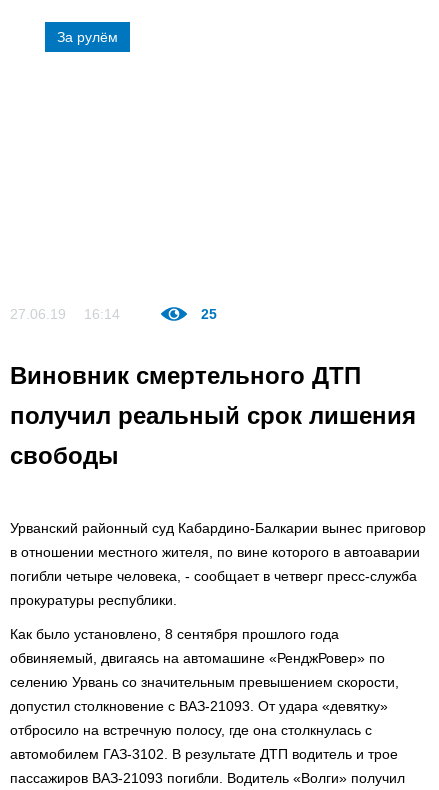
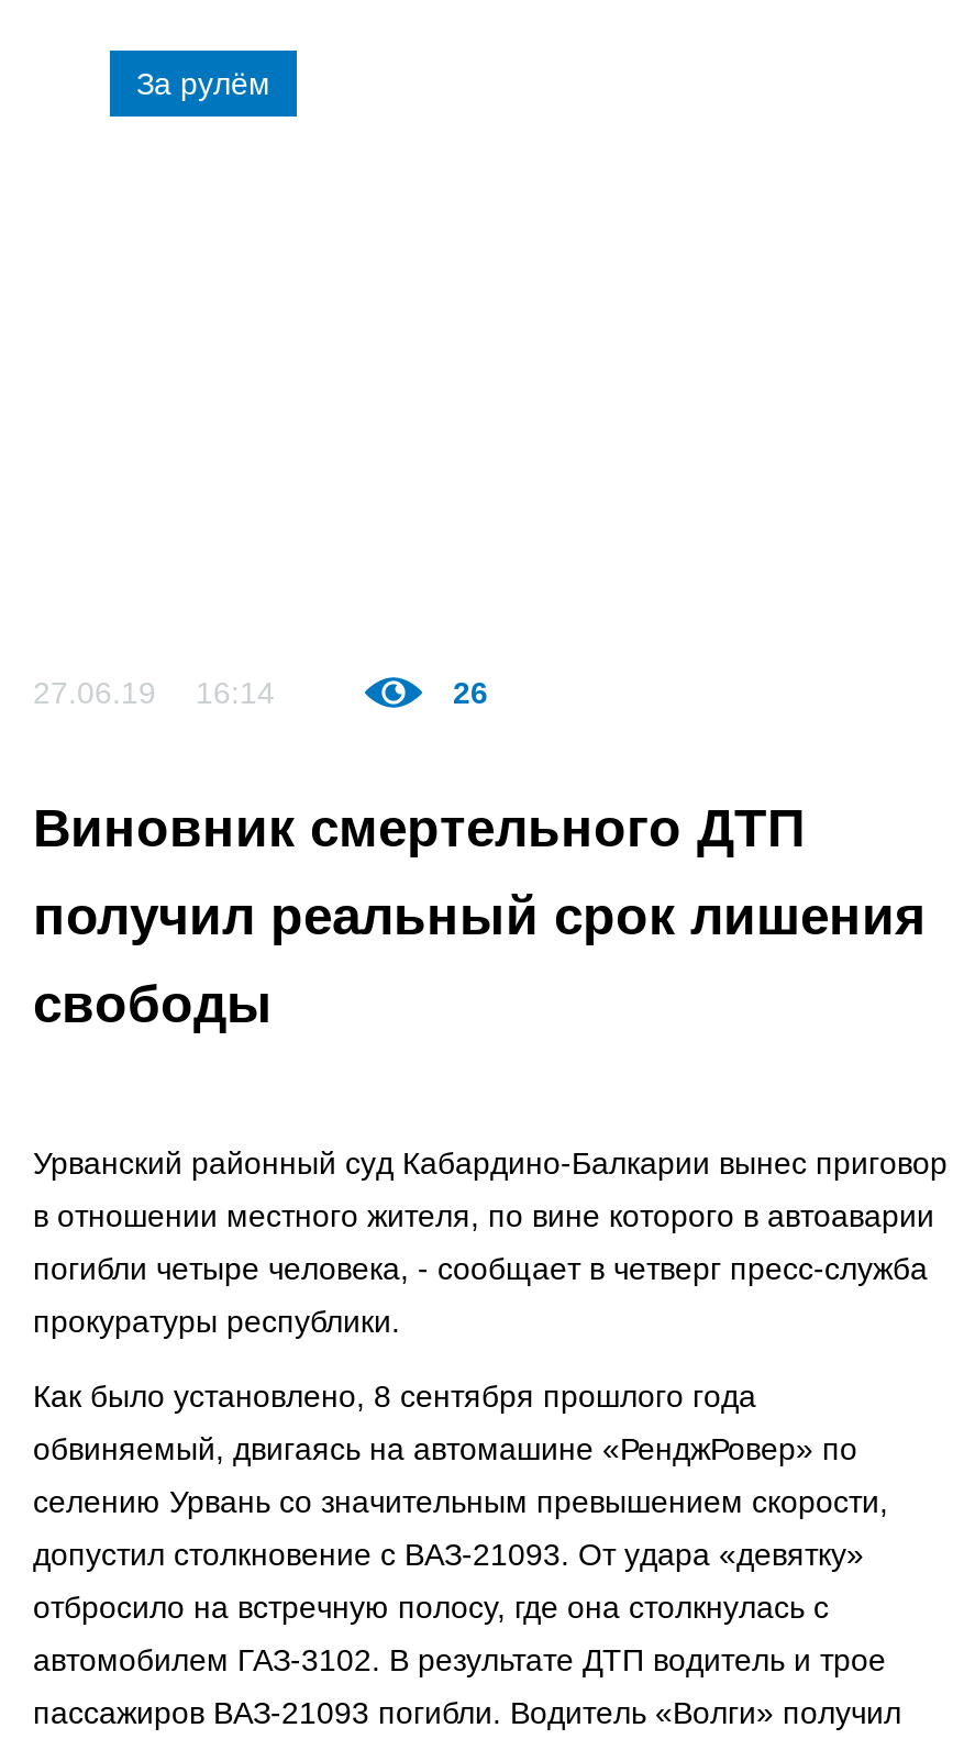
[201,306,217,322] 25 -> [453,674,488,710] 26

